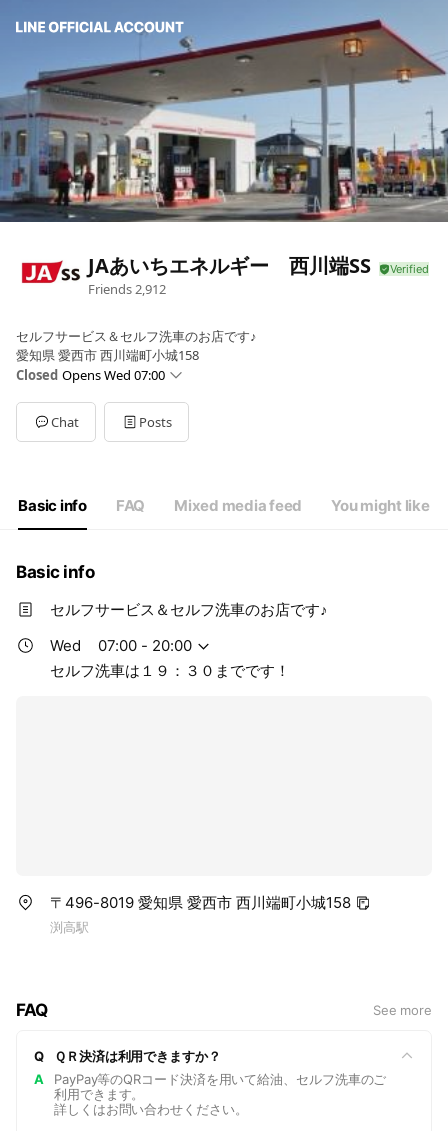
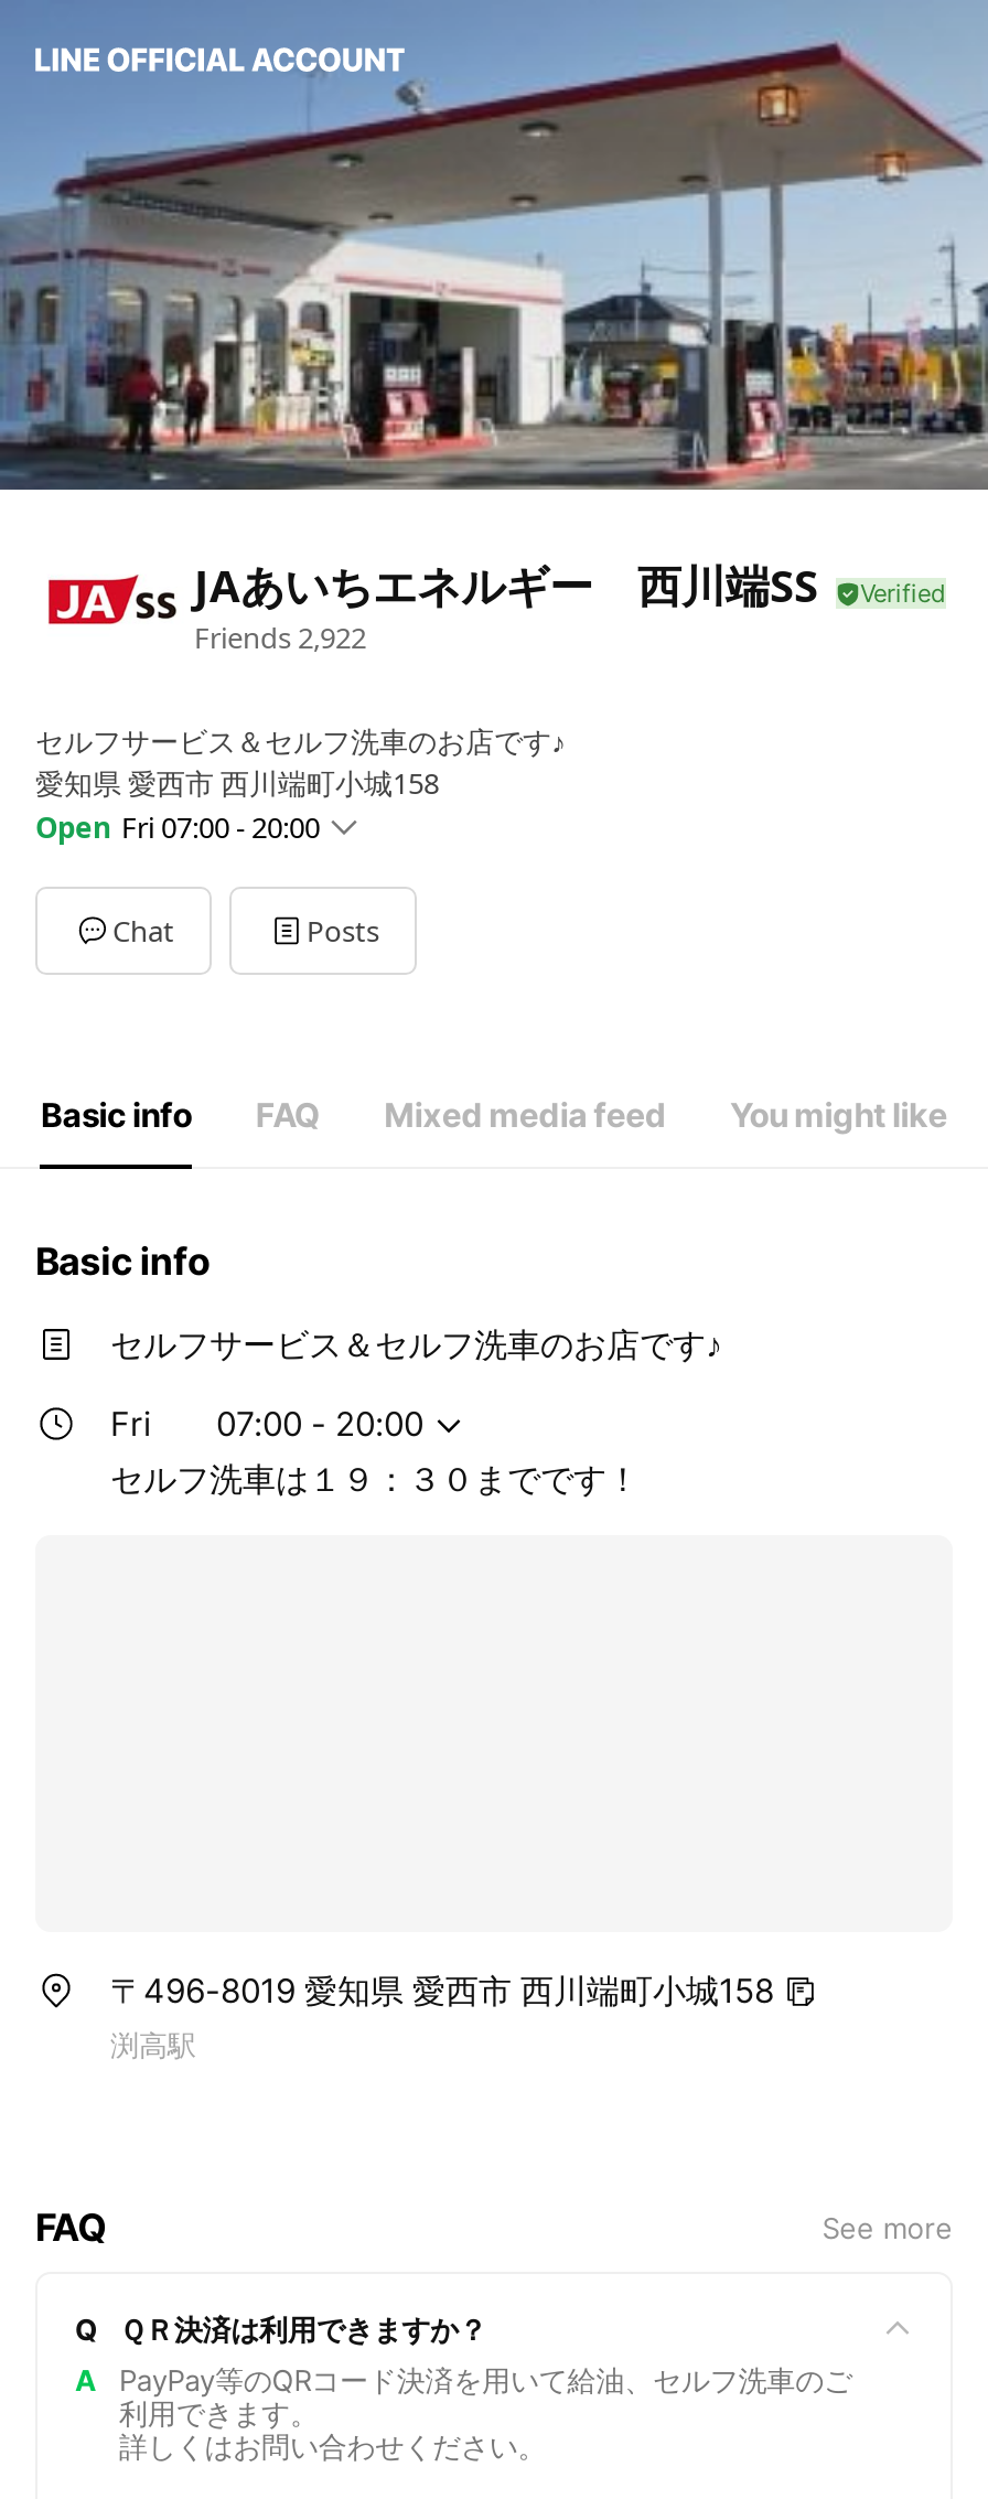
[88,280,166,298] Friends 2,912 -> [194,617,366,657] Friends 2,922
[16,366,165,384] Closed Opens Wed 07:00 -> [35,808,320,848] Open Fri 07:00 - 20:00
[50,636,81,655] Wed -> [110,1404,152,1446] Fri

